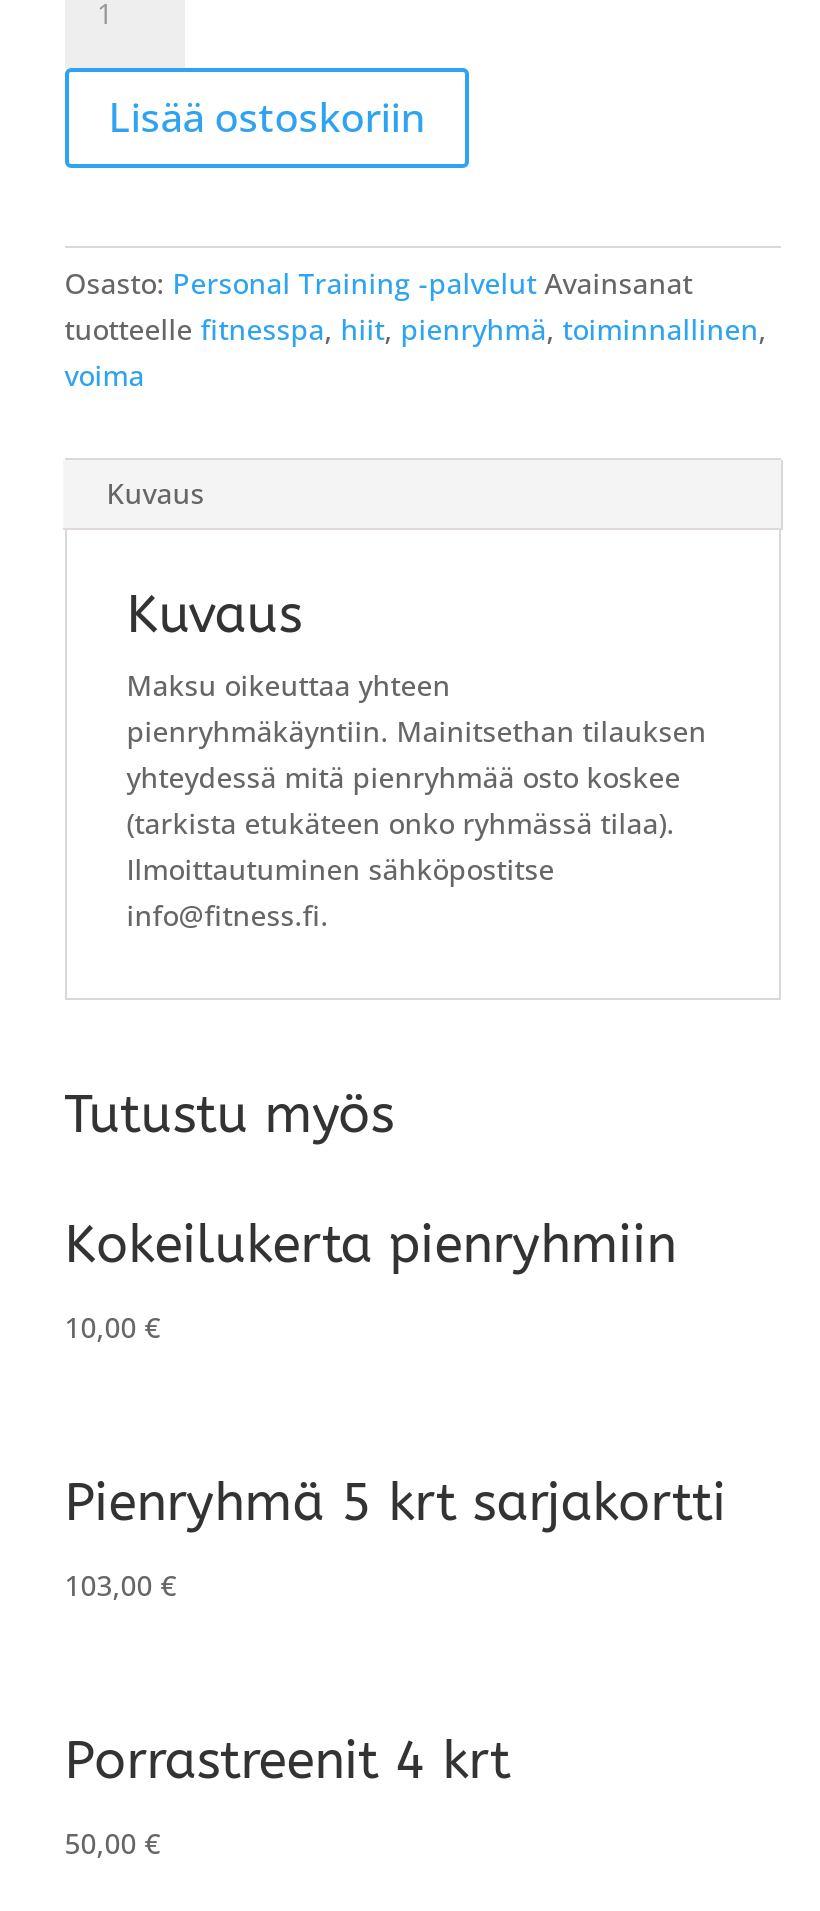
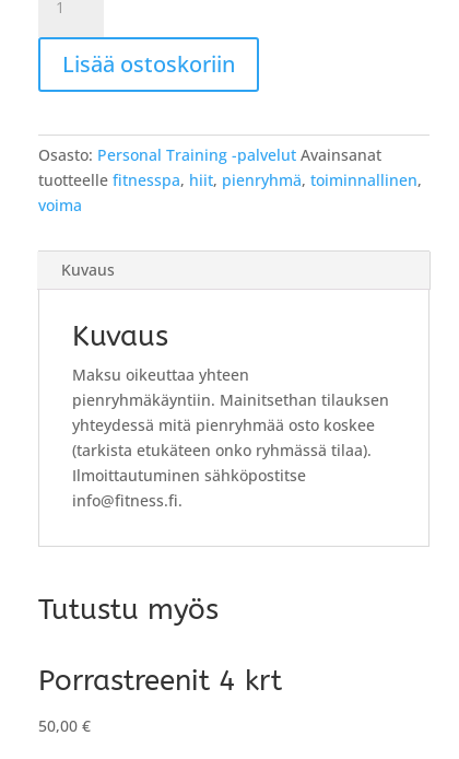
[65,1214,727,1604] Kokeilukerta pienryhmiin | 10,00 € | Pienryhmä 5 krt sarjakortti | 103,00 € -> none

